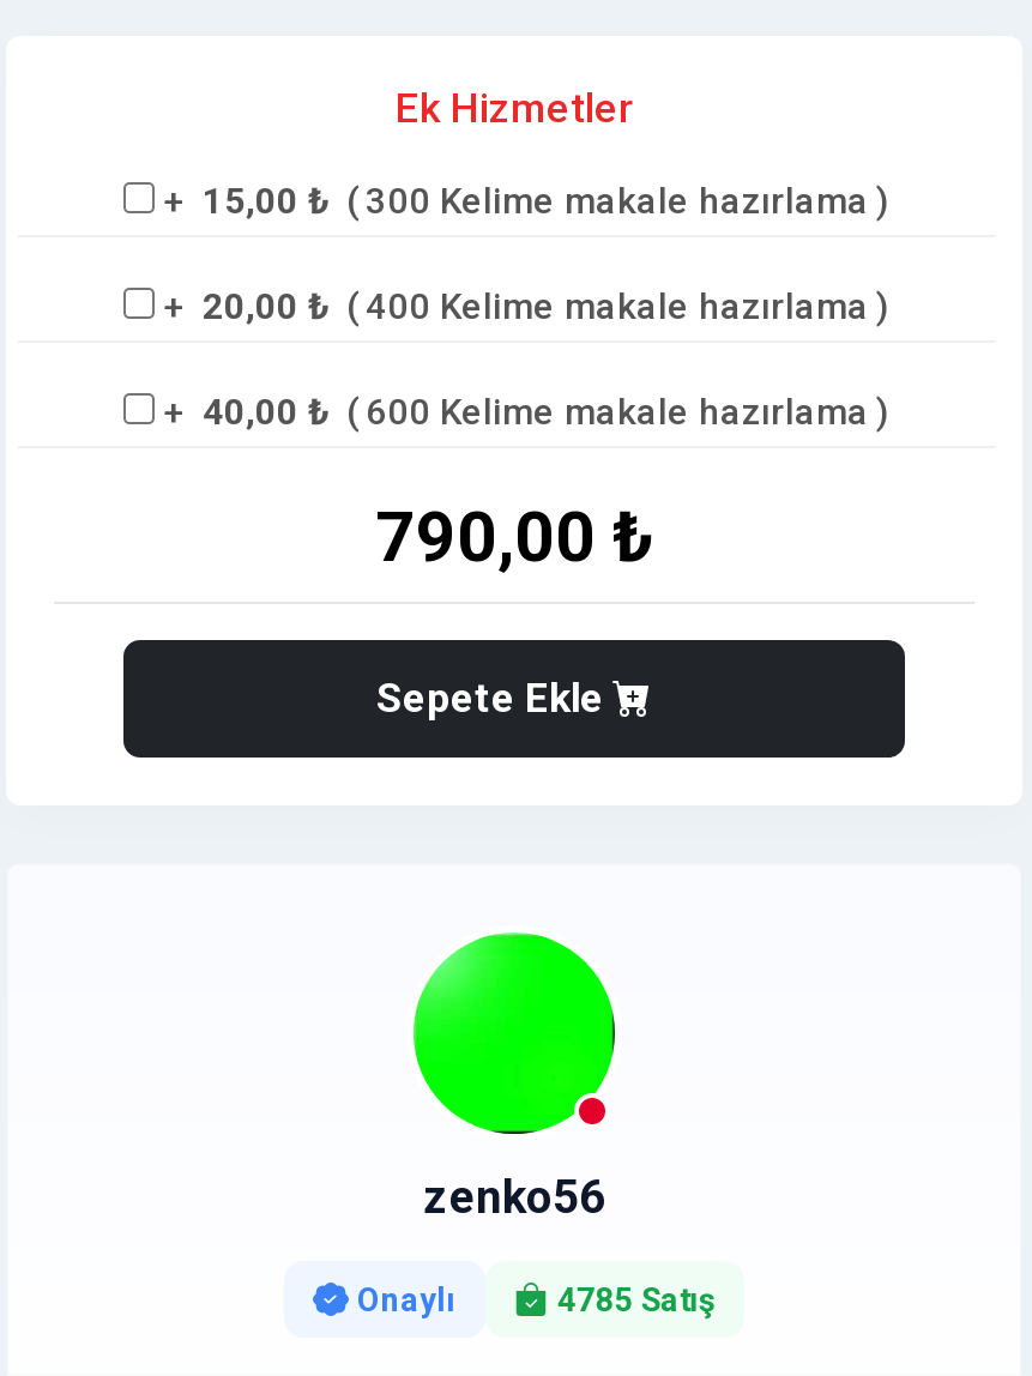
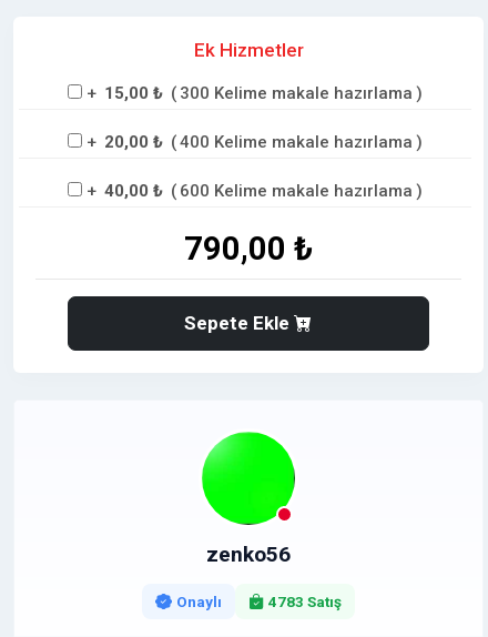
[557,1280,715,1318] 4785 Satış -> [268,592,341,610] 4783 Satış

